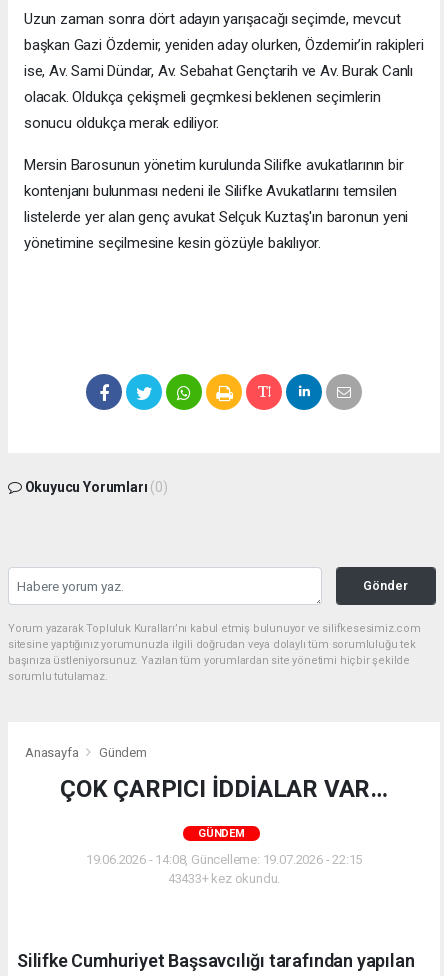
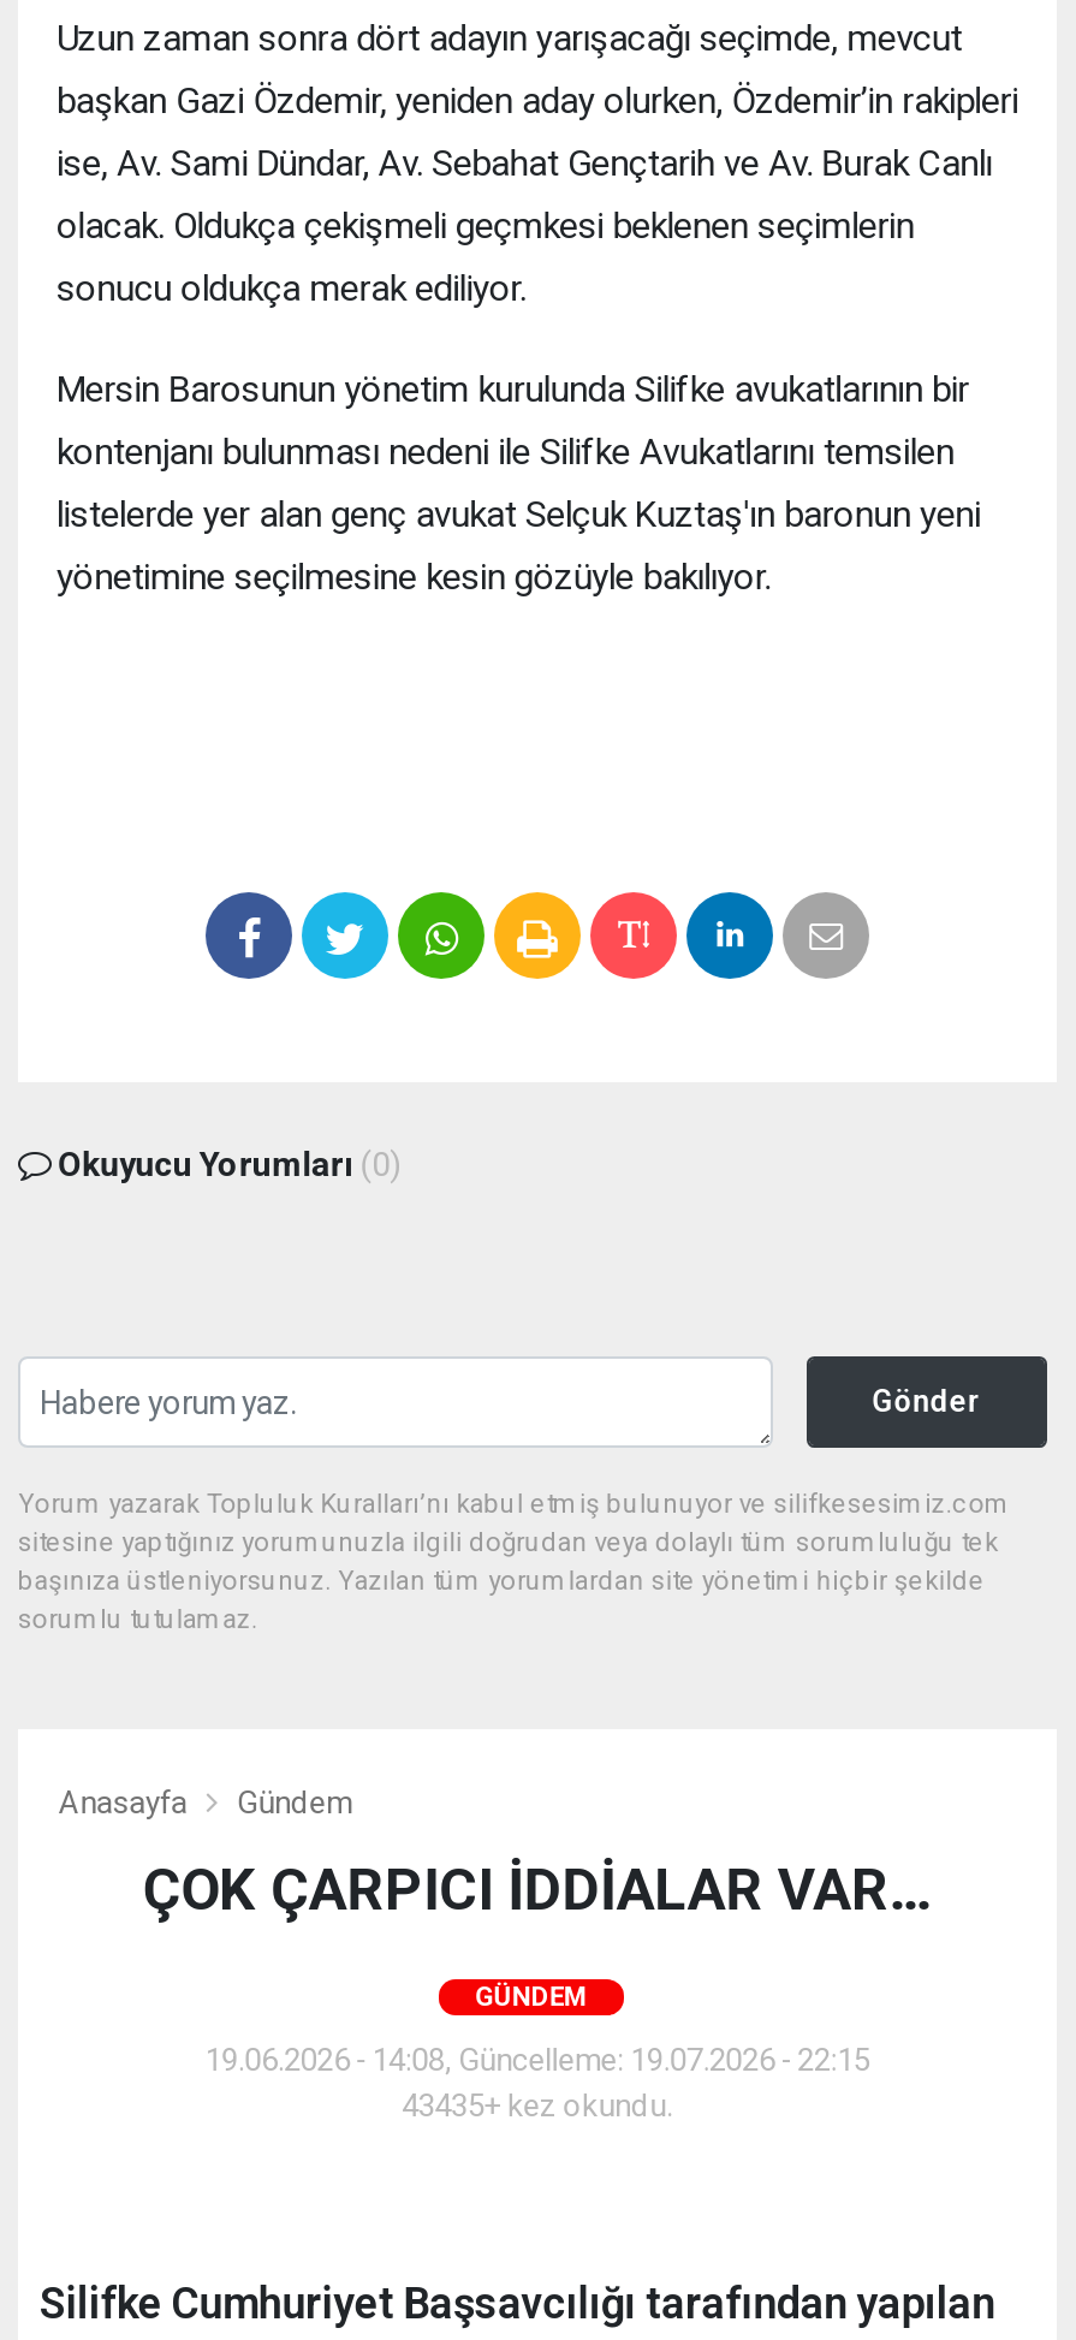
[168,871,280,886] 43433+ kez okundu. -> [402,2088,673,2125] 43435+ kez okundu.

